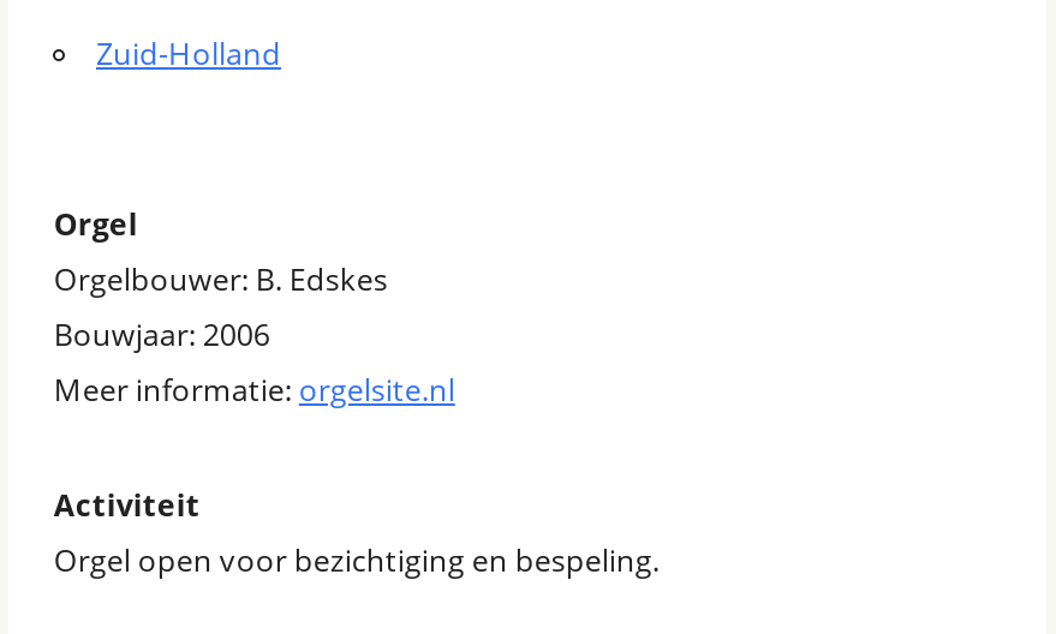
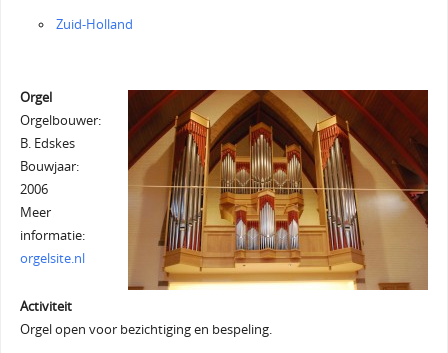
none -> [127,89,429,291] [image]

